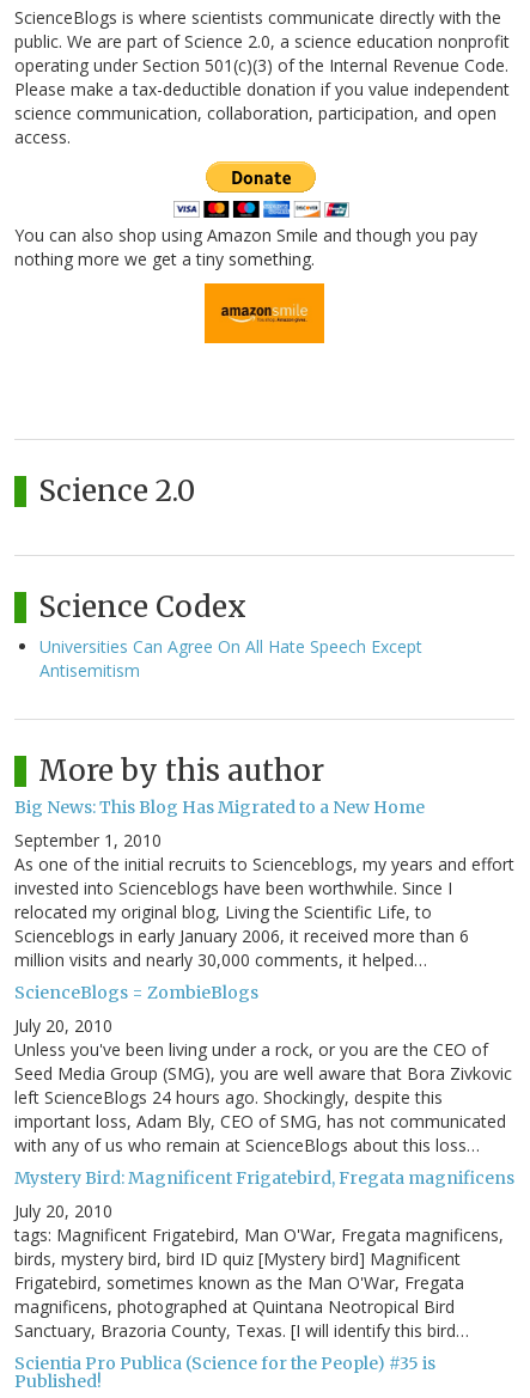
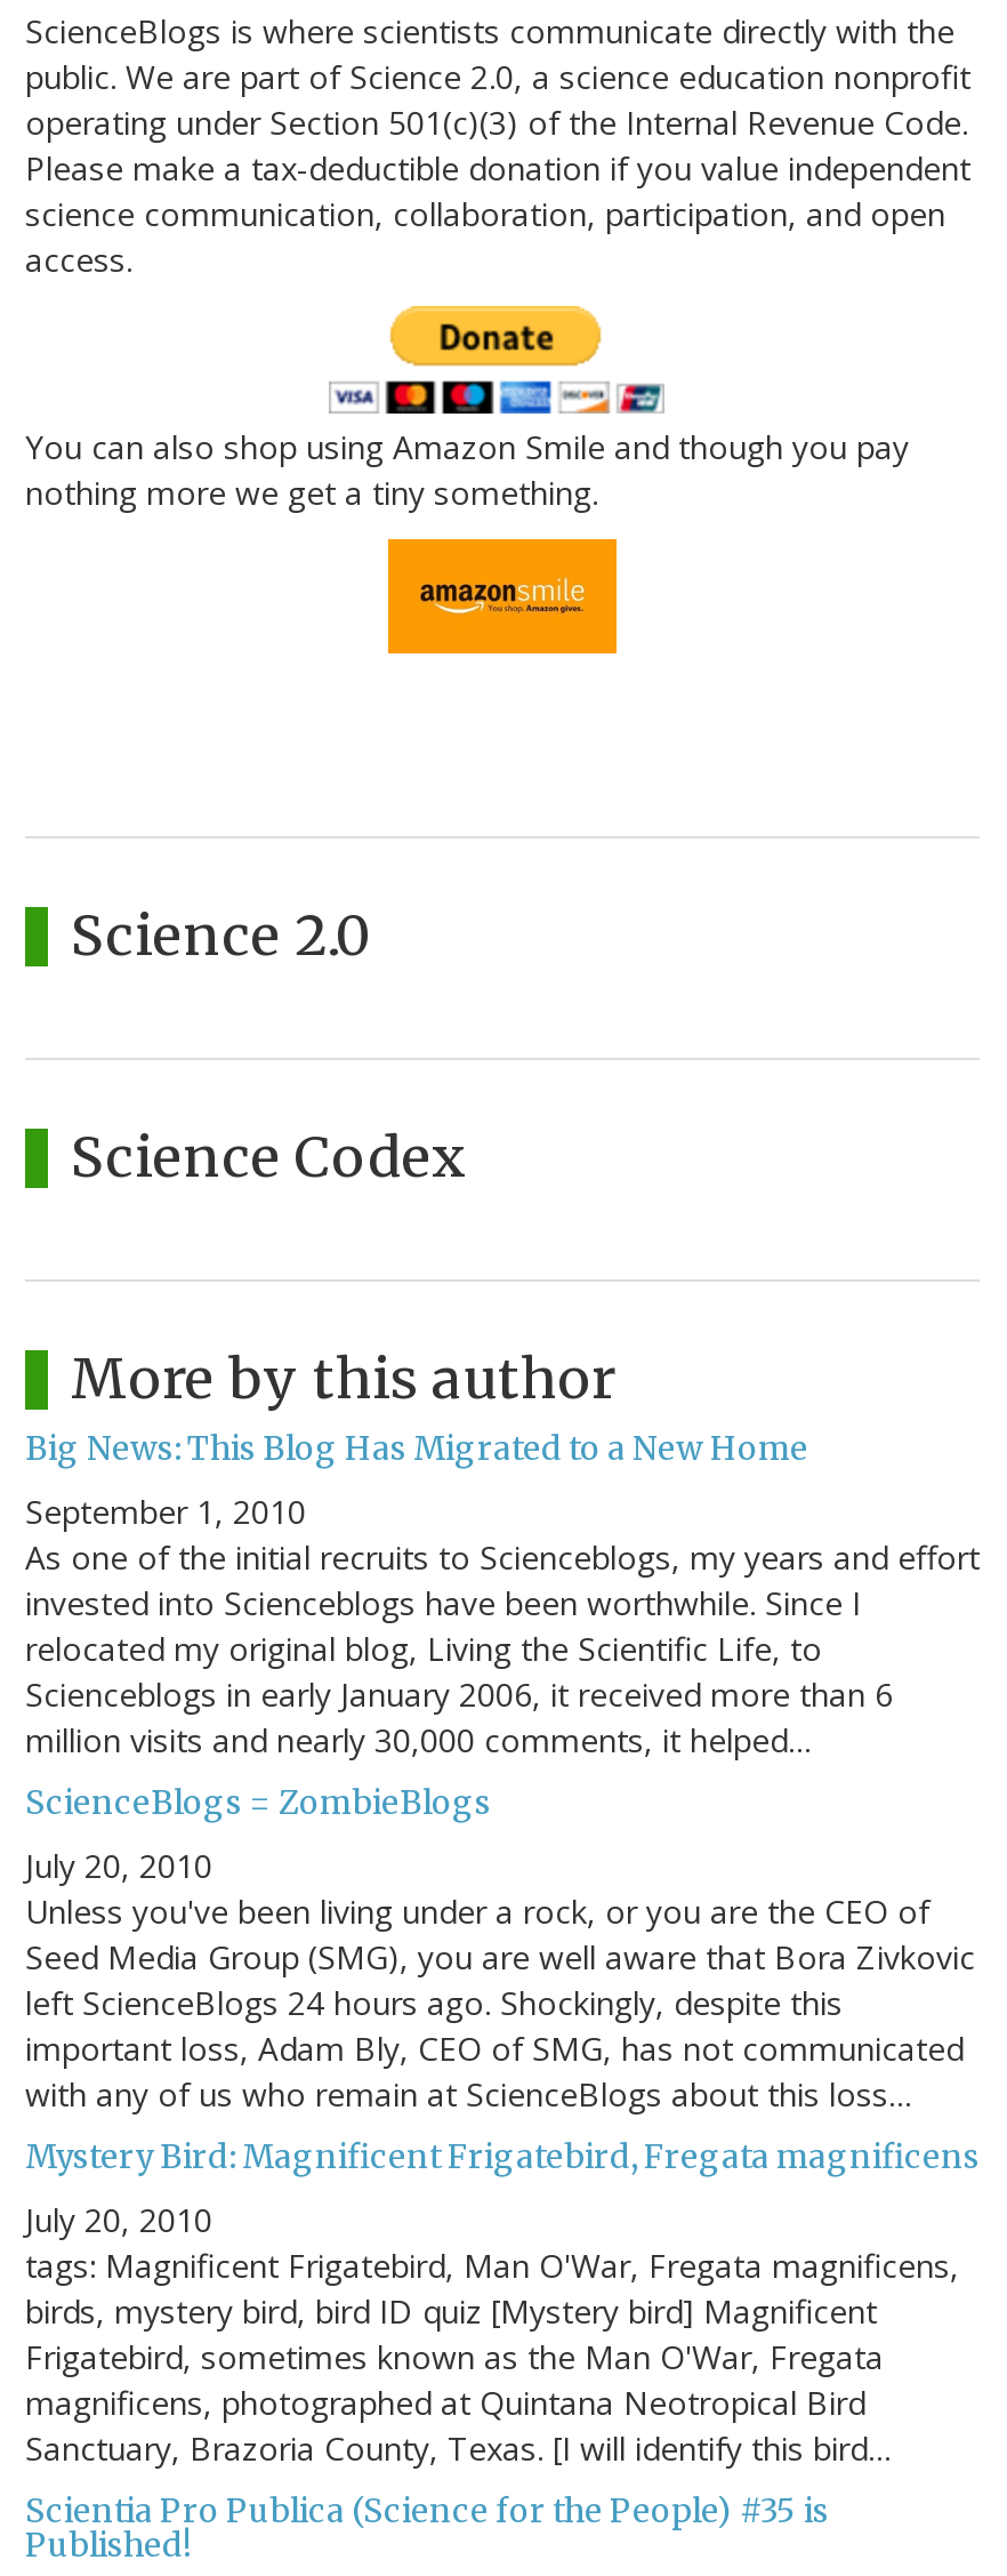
[39,635,422,682] Universities Can Agree On All Hate Speech Except | Antisemitism -> none

